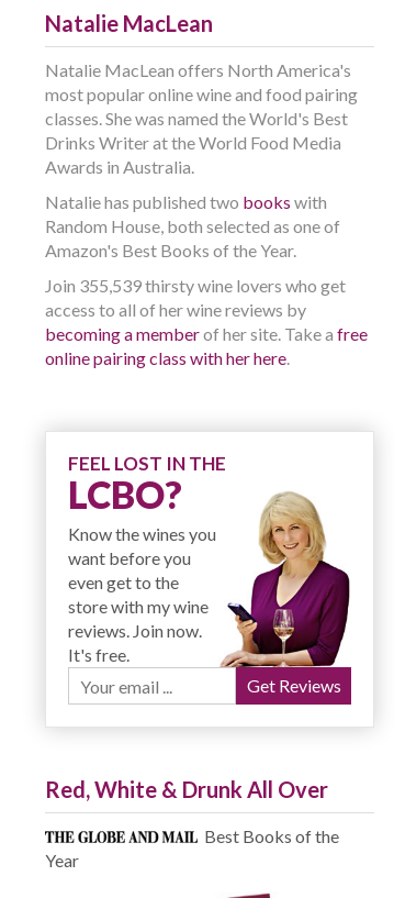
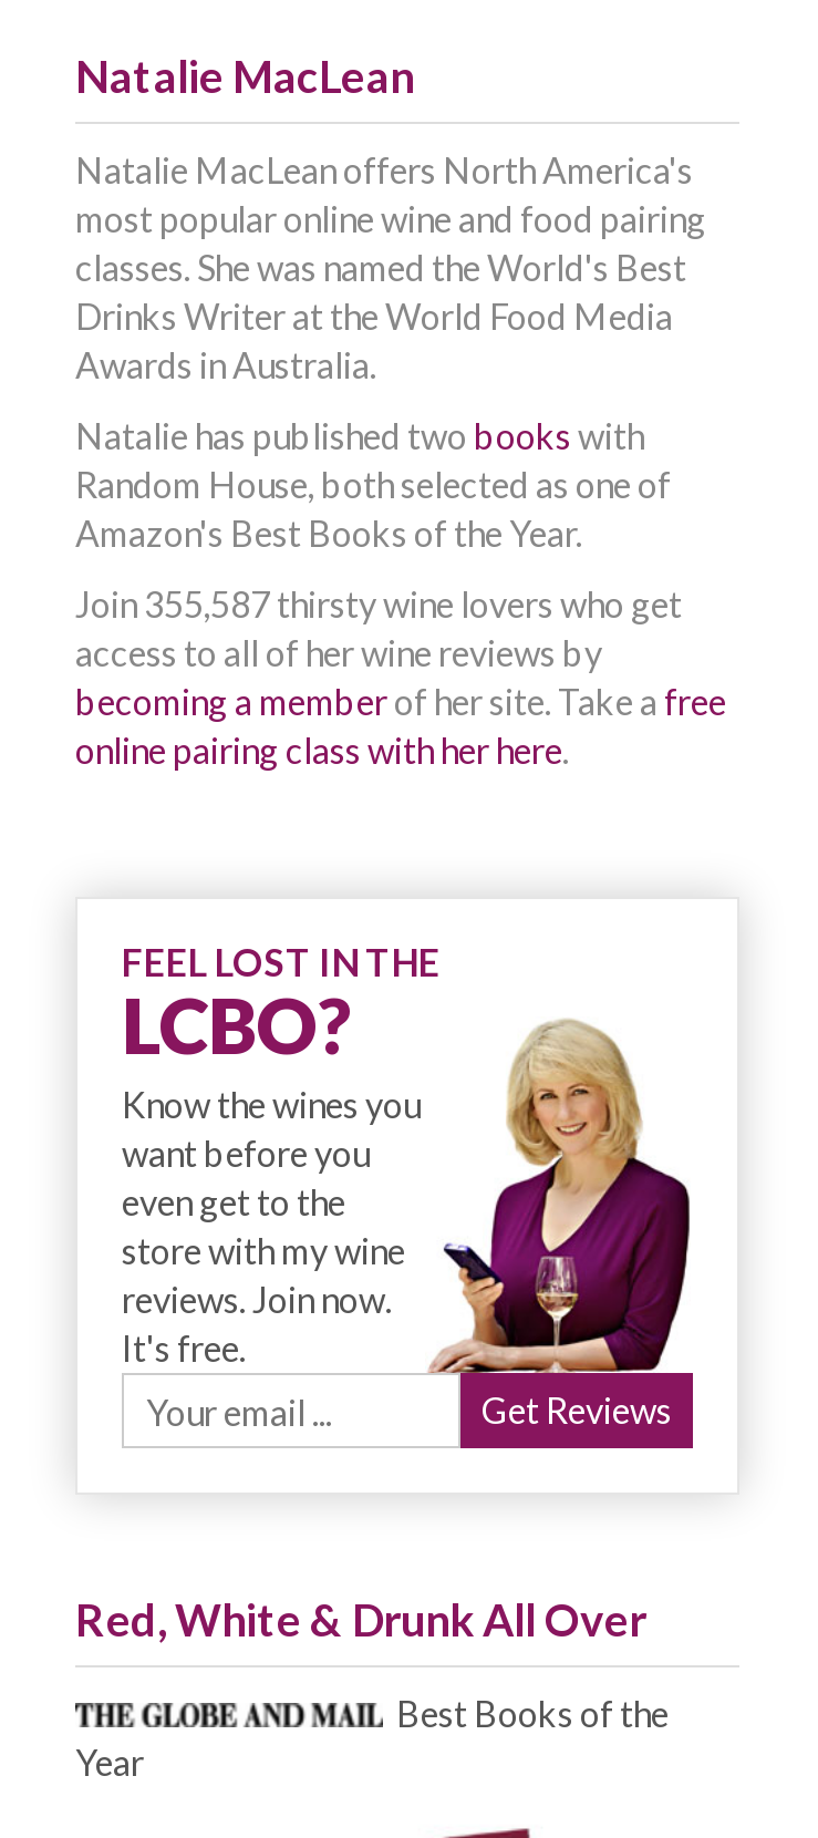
[45,275,346,296] Join 355,539 thirsty wine lovers who get -> [75,584,682,626] Join 355,587 thirsty wine lovers who get

